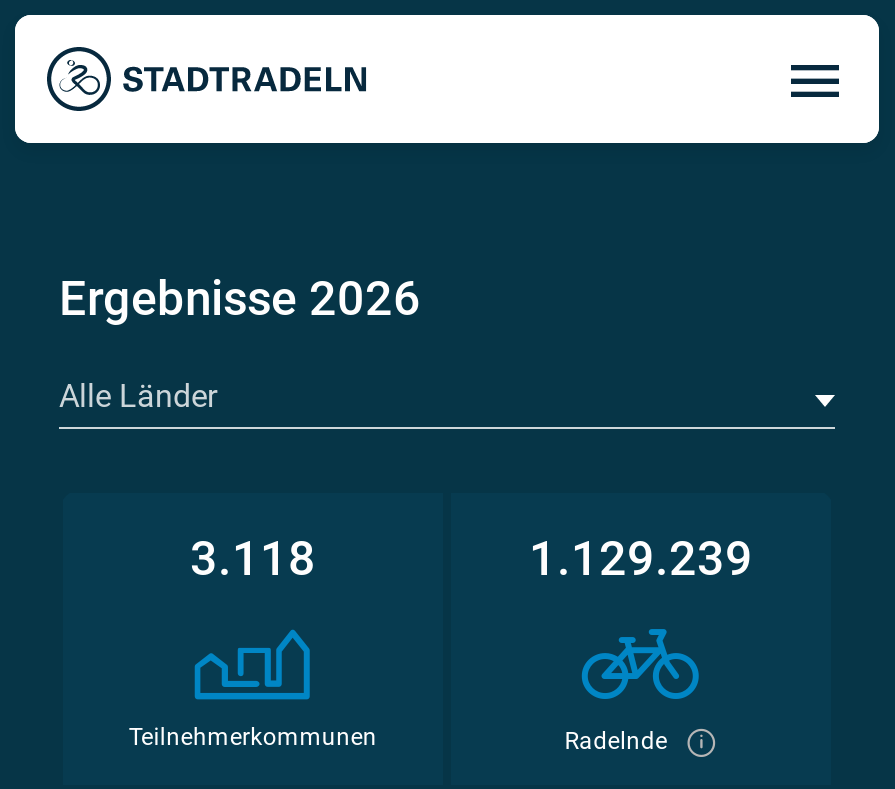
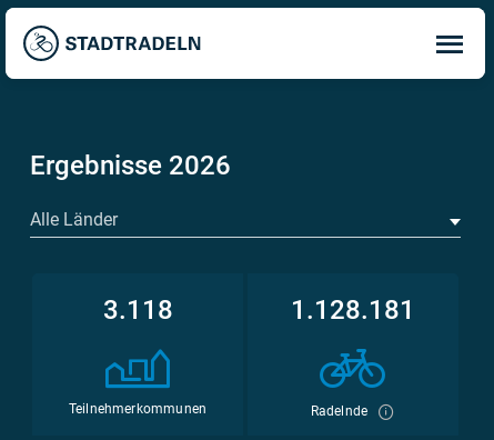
[529,531,753,587] 1.129.239 -> [291,294,415,326] 1.128.181

